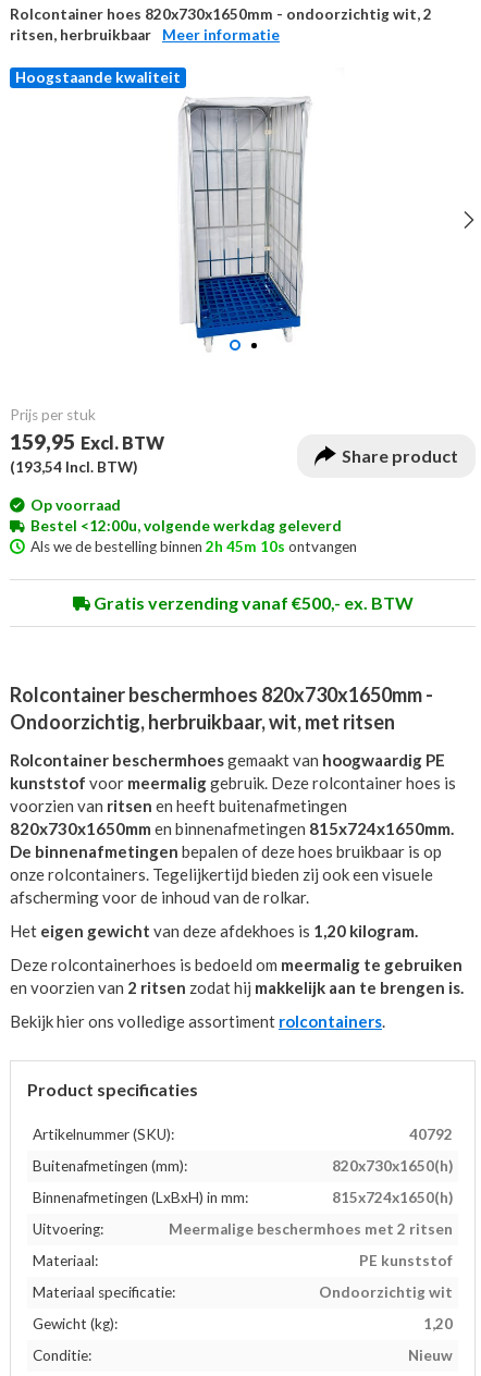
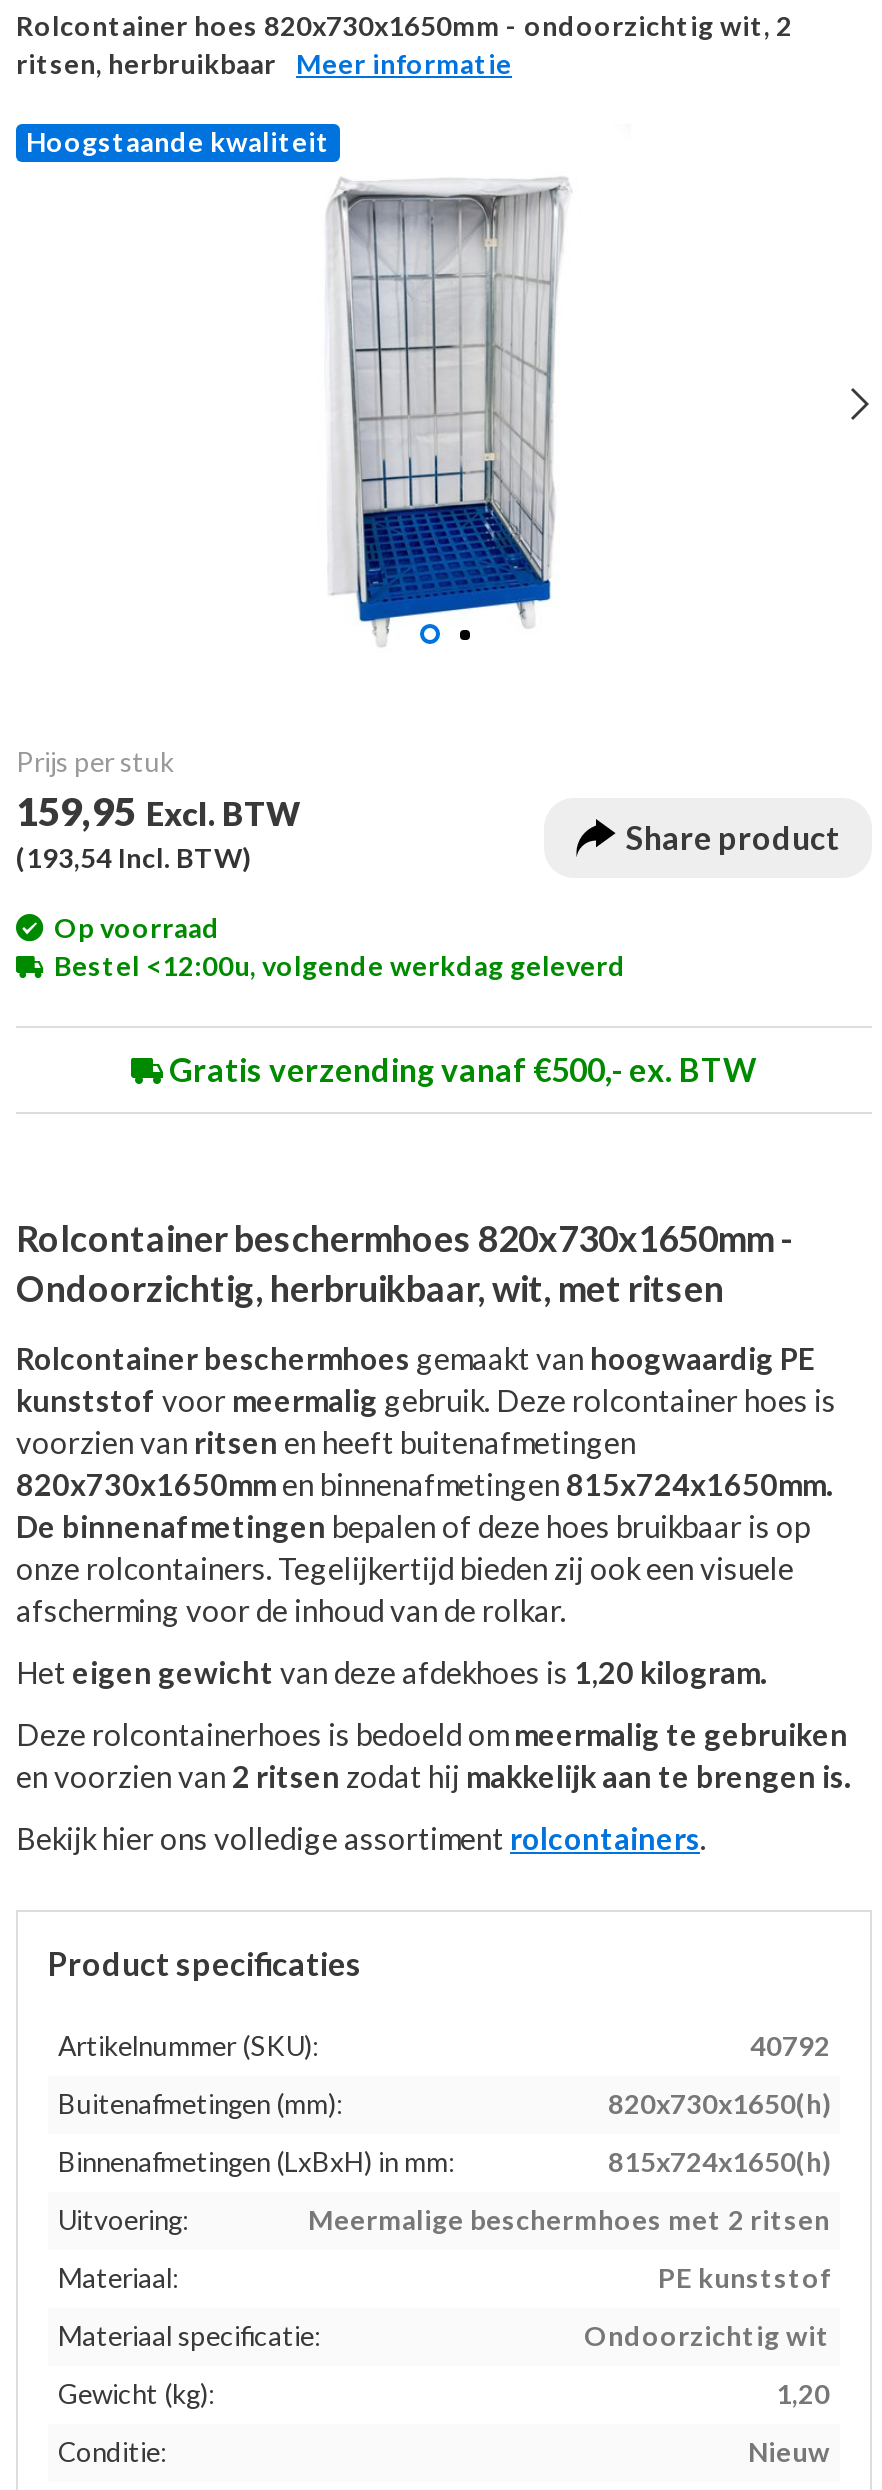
[30,538,357,555] Als we de bestelling binnen 2h 45m 10s ontvangen -> none

